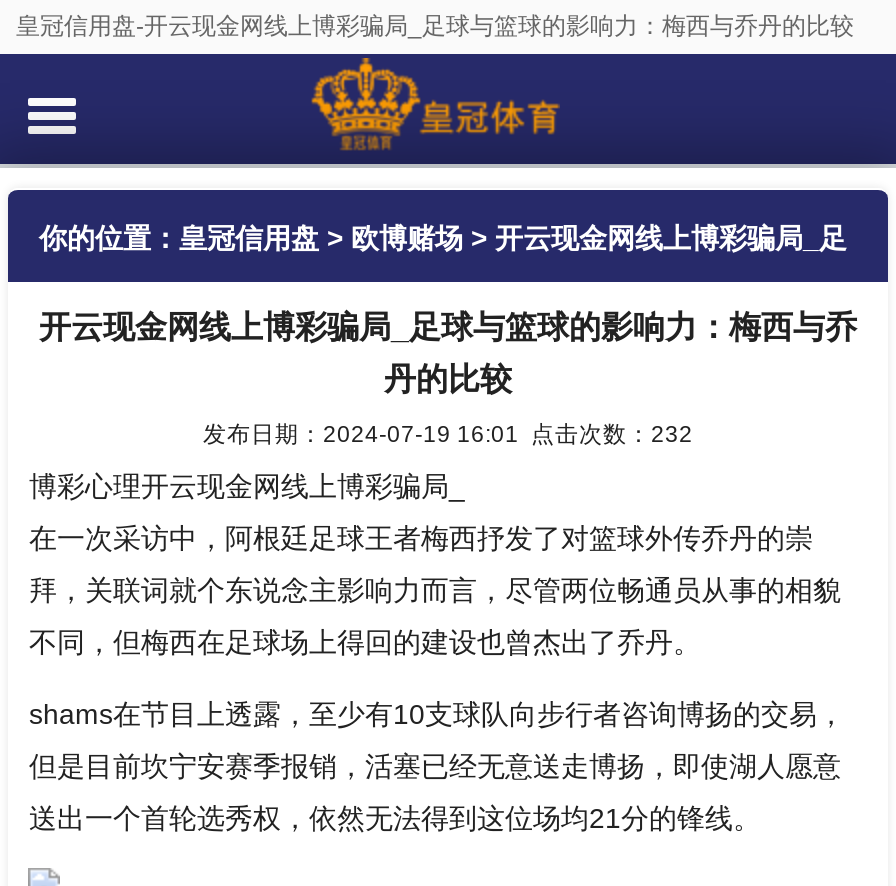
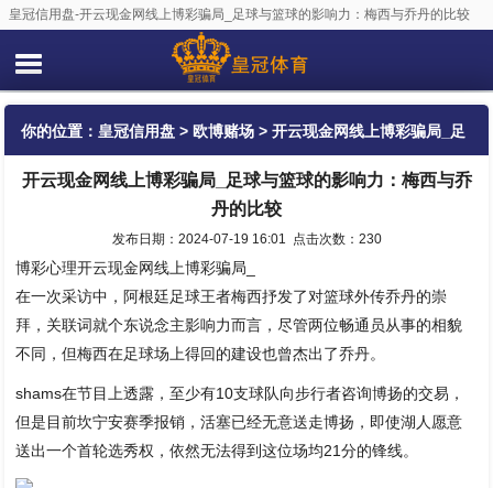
[203,420,693,446] 发布日期：2024-07-19 16:01 点击次数：232 -> [112,231,381,246] 发布日期：2024-07-19 16:01 点击次数：230

